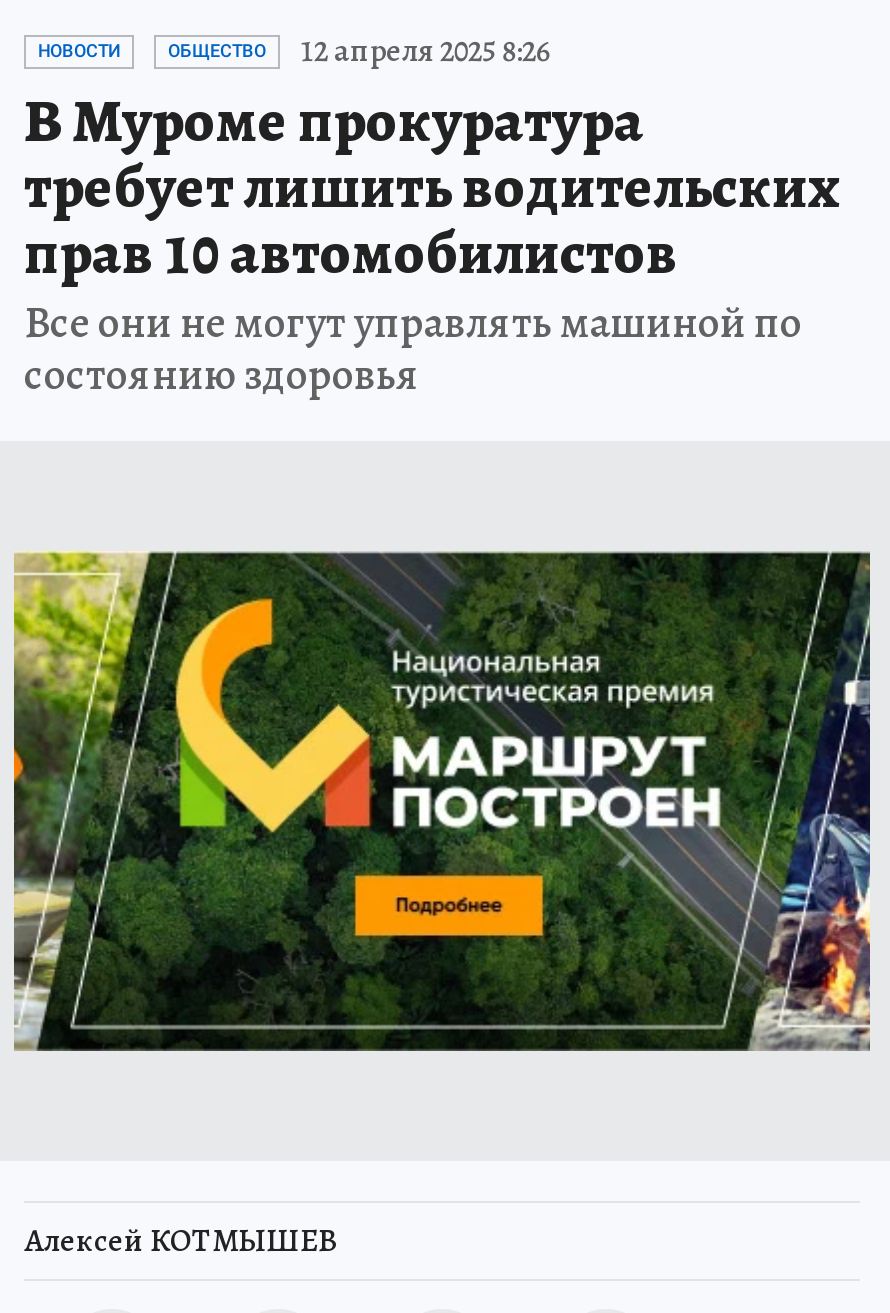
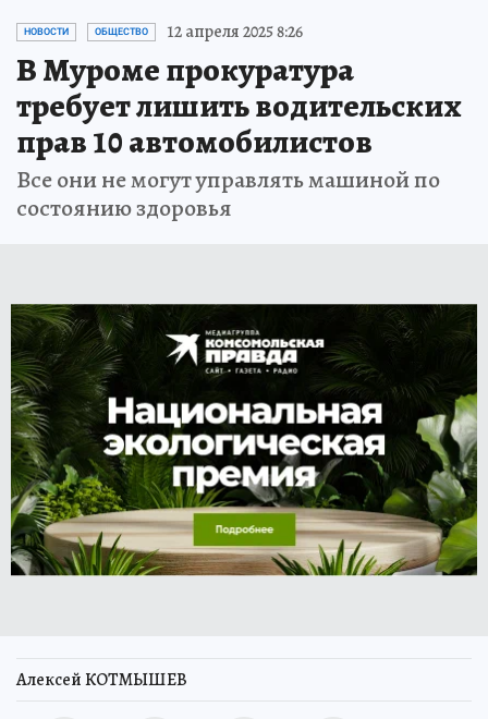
[12,551,872,1053] [image] -> [10,303,478,576] [image]

